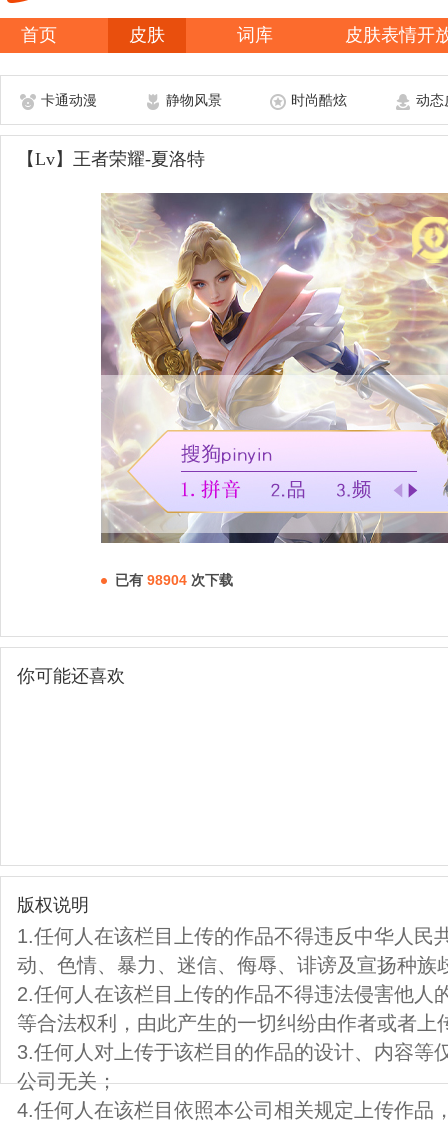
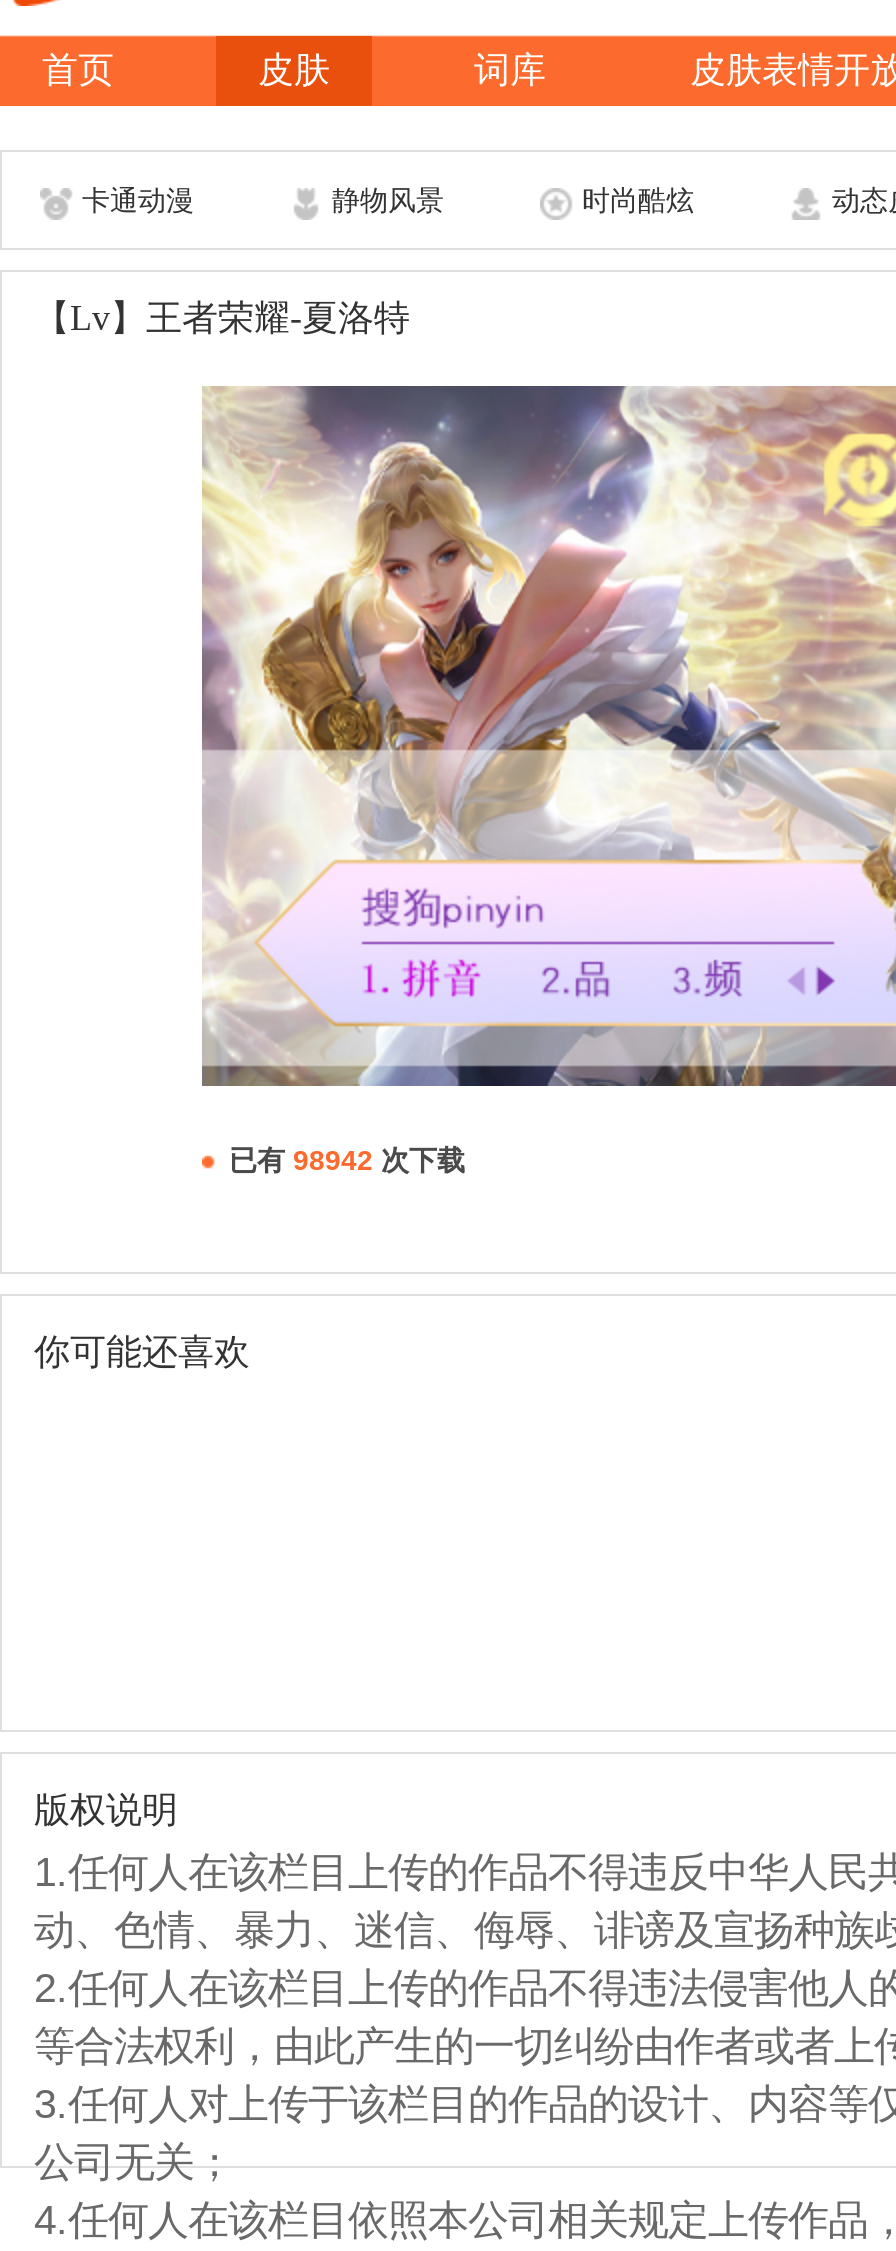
[114,572,232,588] 已有98904次下载 -> [229,1144,465,1176] 已有98942次下载

